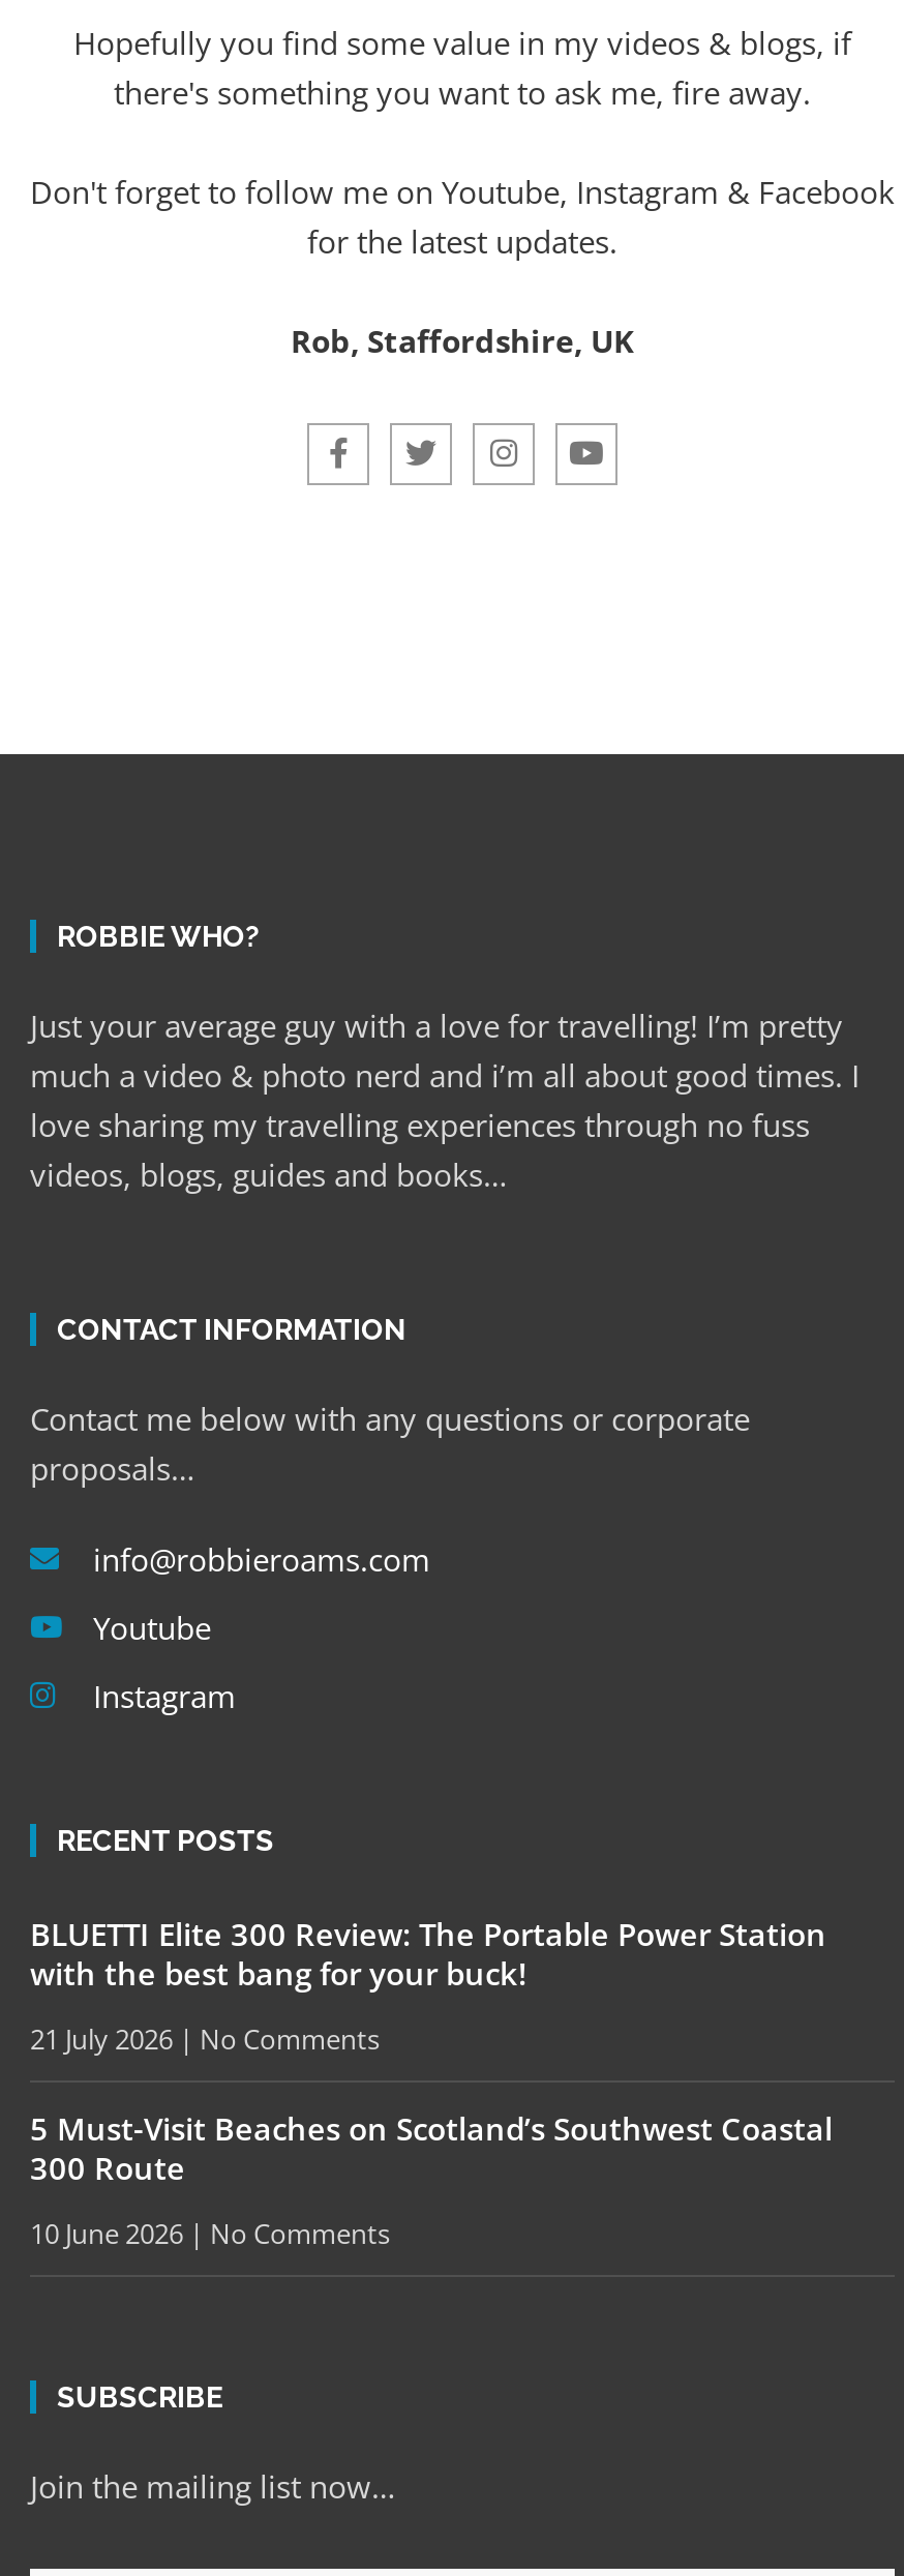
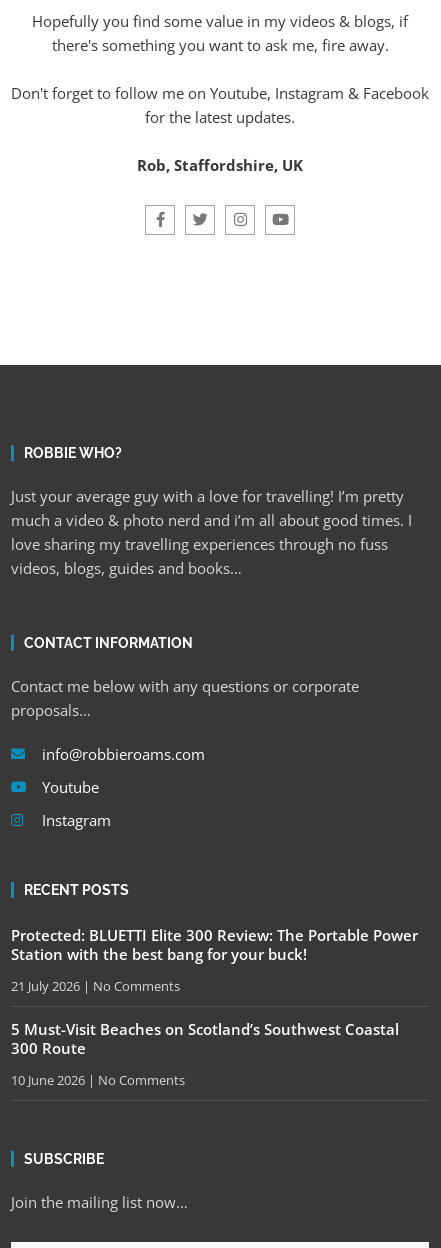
[30,1913,826,1994] BLUETTI Elite 300 Review: The Portable Power Station | with the best bang for your buck! -> [11,925,418,964] Protected: BLUETTI Elite 300 Review: The Portable Power | Station with the best bang for your buck!

